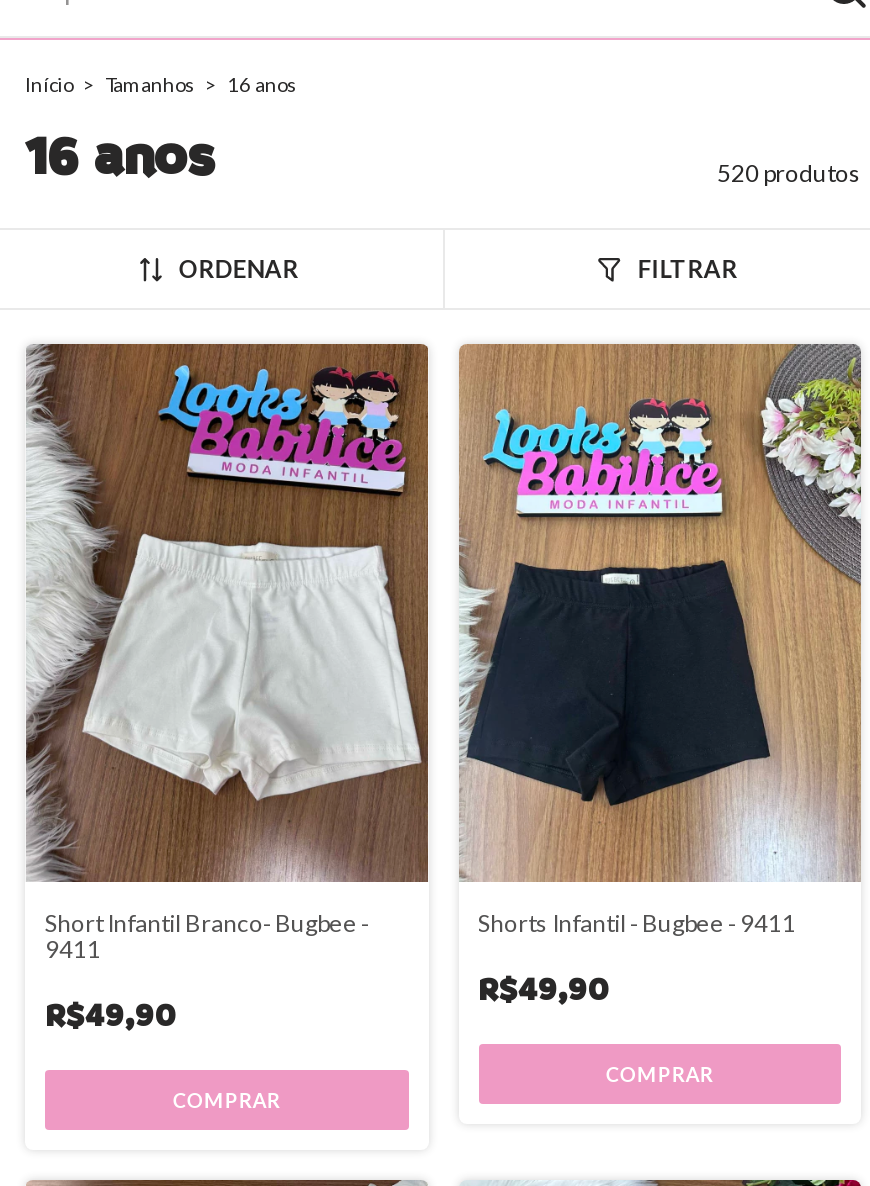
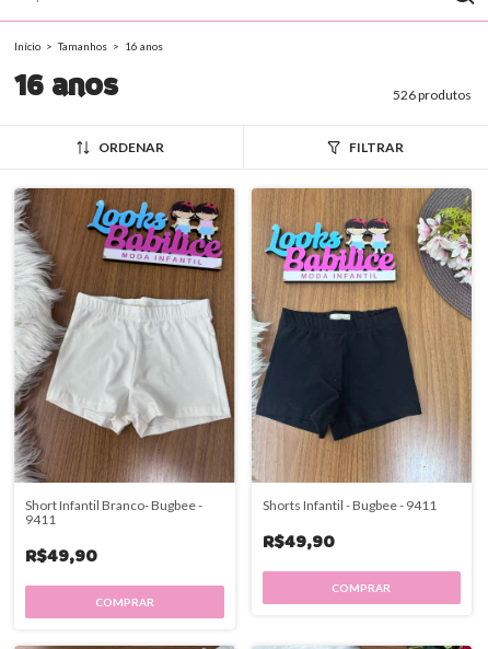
[717,158,861,188] 520 produtos -> [393,86,472,103] 526 produtos

